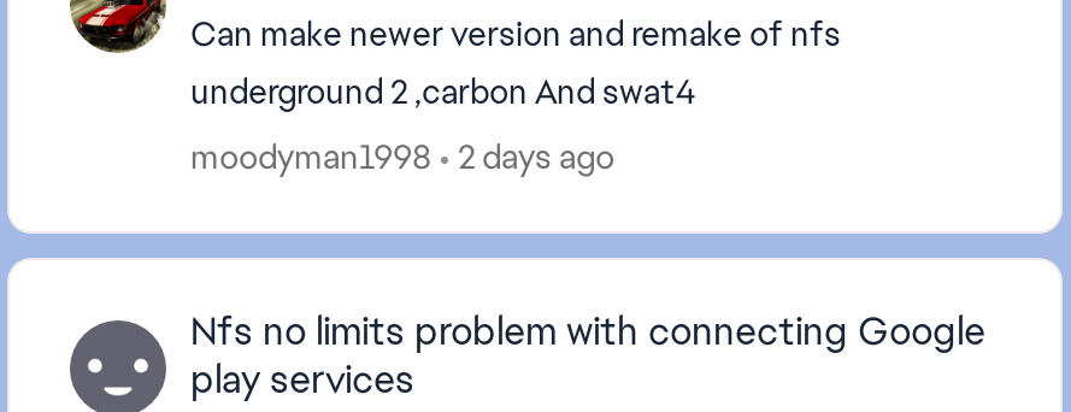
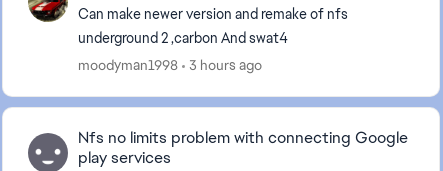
[190,135,614,178] moodyman1998 2 days ago -> [78,56,262,74] moodyman1998 3 hours ago

